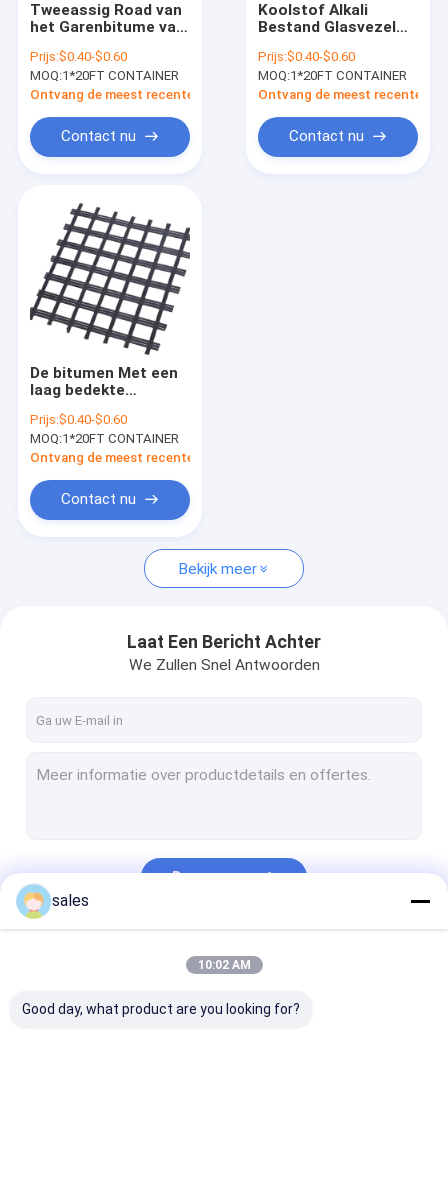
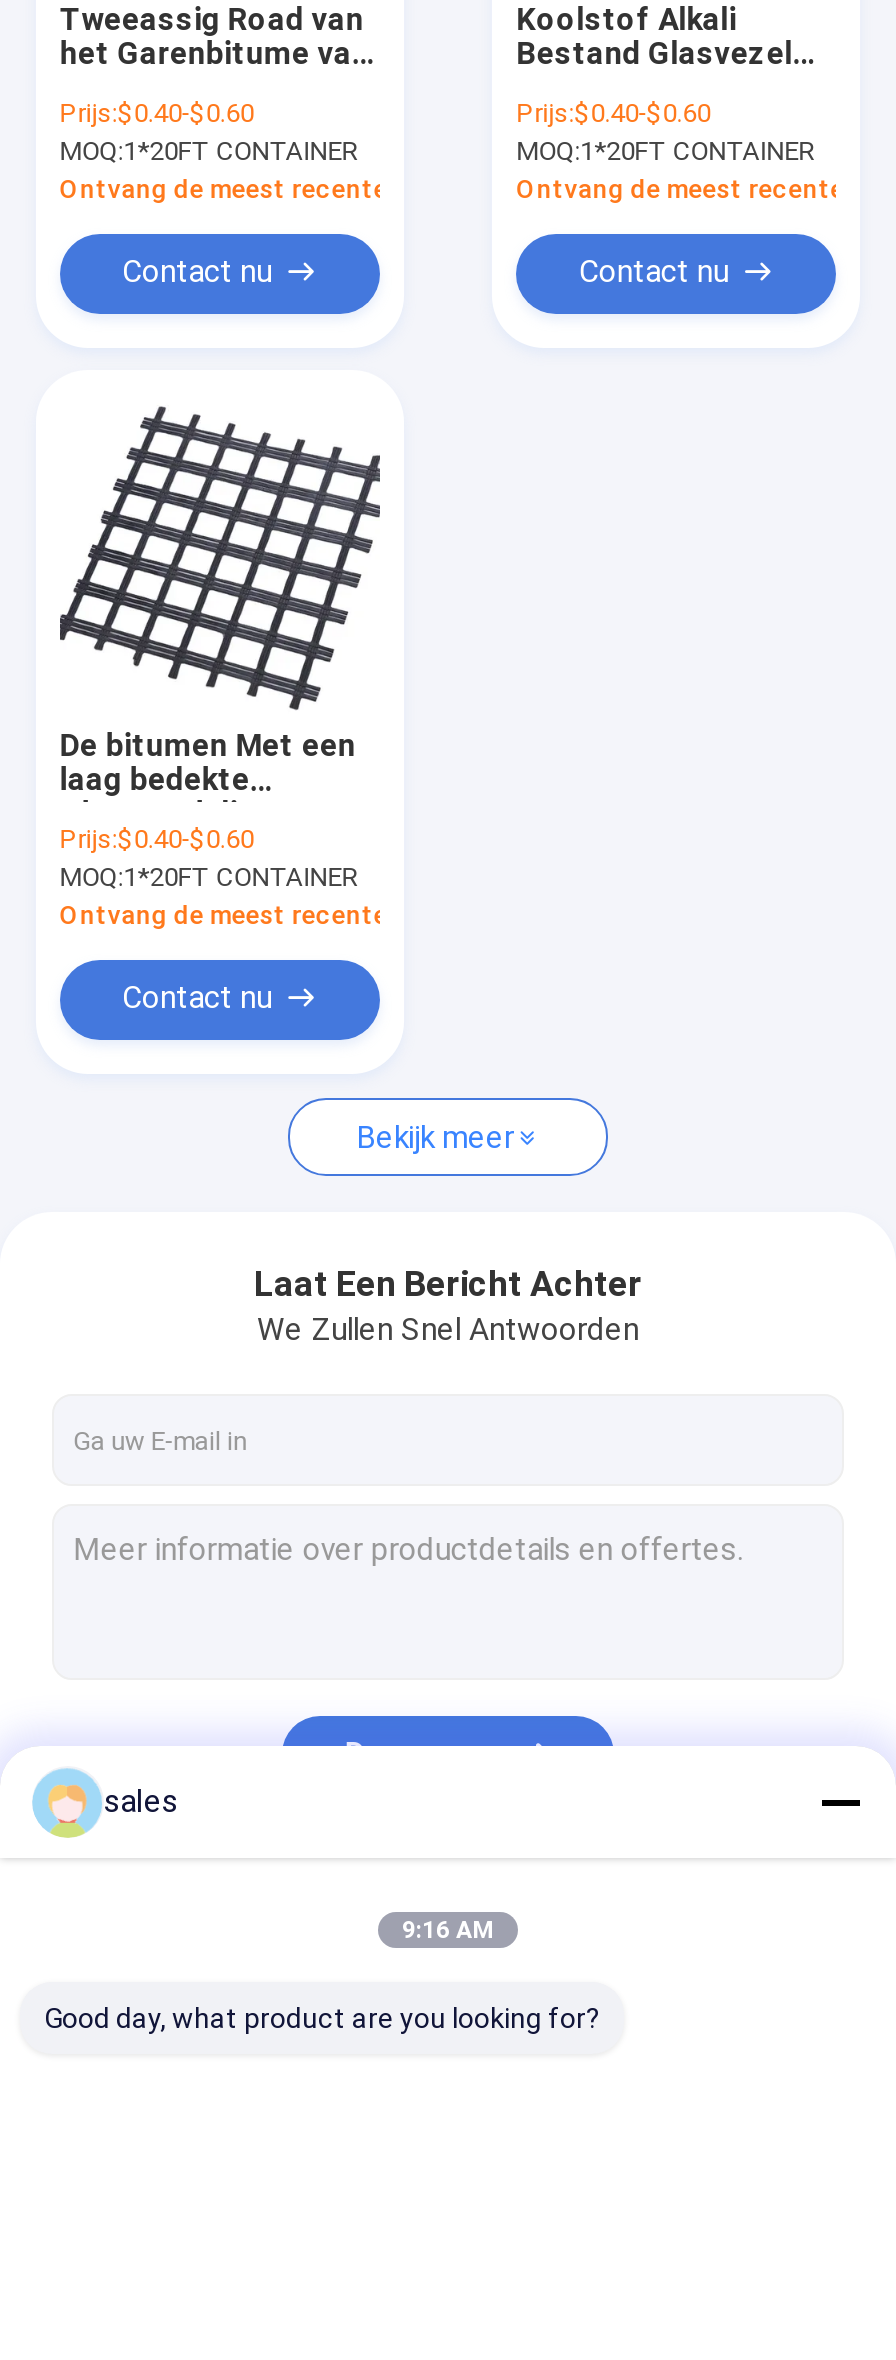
[197,958,250,972] 10:02 AM -> [402,1916,494,1944] 9:16 AM

